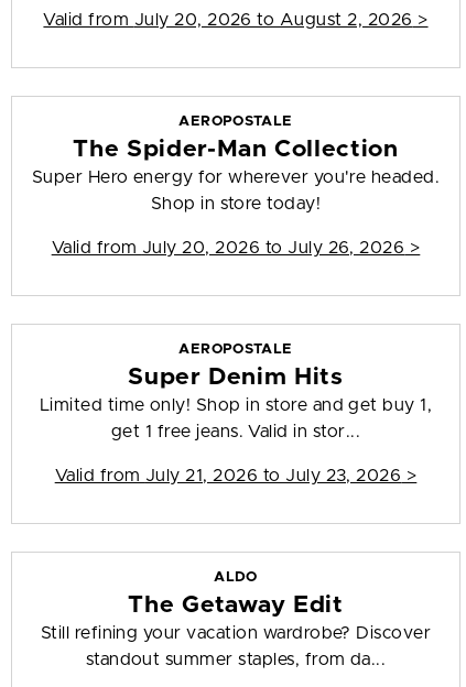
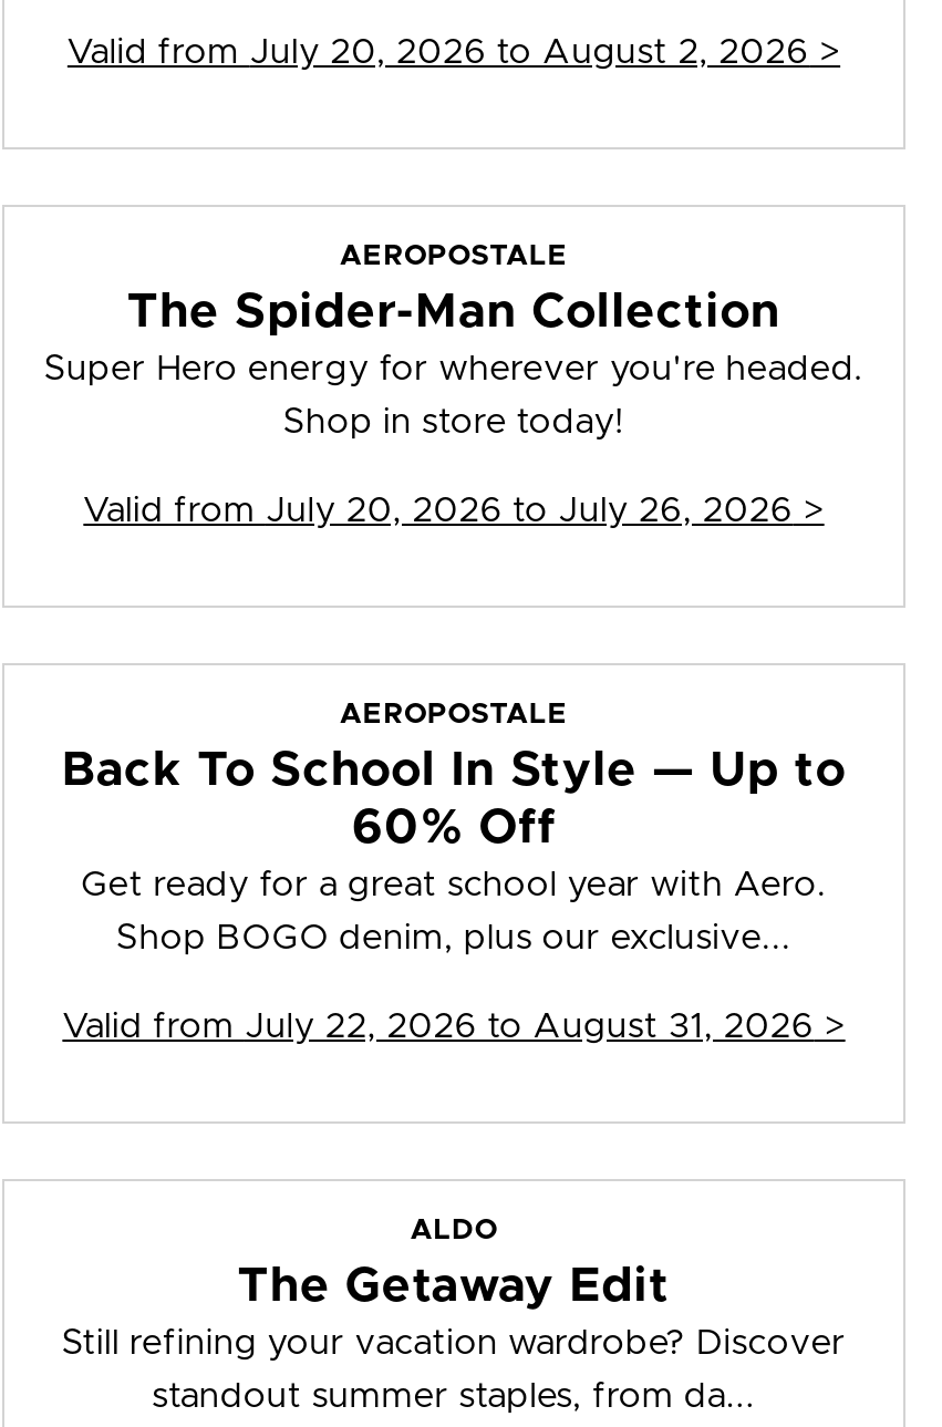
[39,366,432,414] Super Denim Hits | Limited time only! Shop in store and get buy 1, -> [62,748,846,903] Back To School In Style — Up to | 60% Off | Get ready for a great school year with Aero.
[111,423,360,441] get 1 free jeans. Valid in stor... -> [116,920,792,956] Shop BOGO denim, plus our exclusive...
[55,467,417,485] Valid from July 21, 2026 to July 23, 2026 > -> [62,1009,845,1044] Valid from July 22, 2026 to August 31, 2026 >

